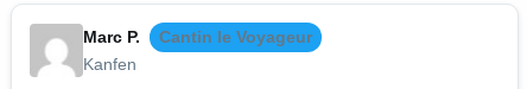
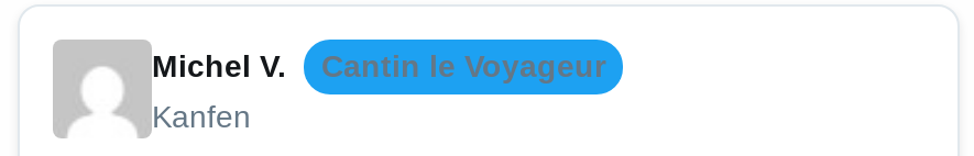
[83,28,140,47] Marc P. -> [152,48,286,83] Michel V.

